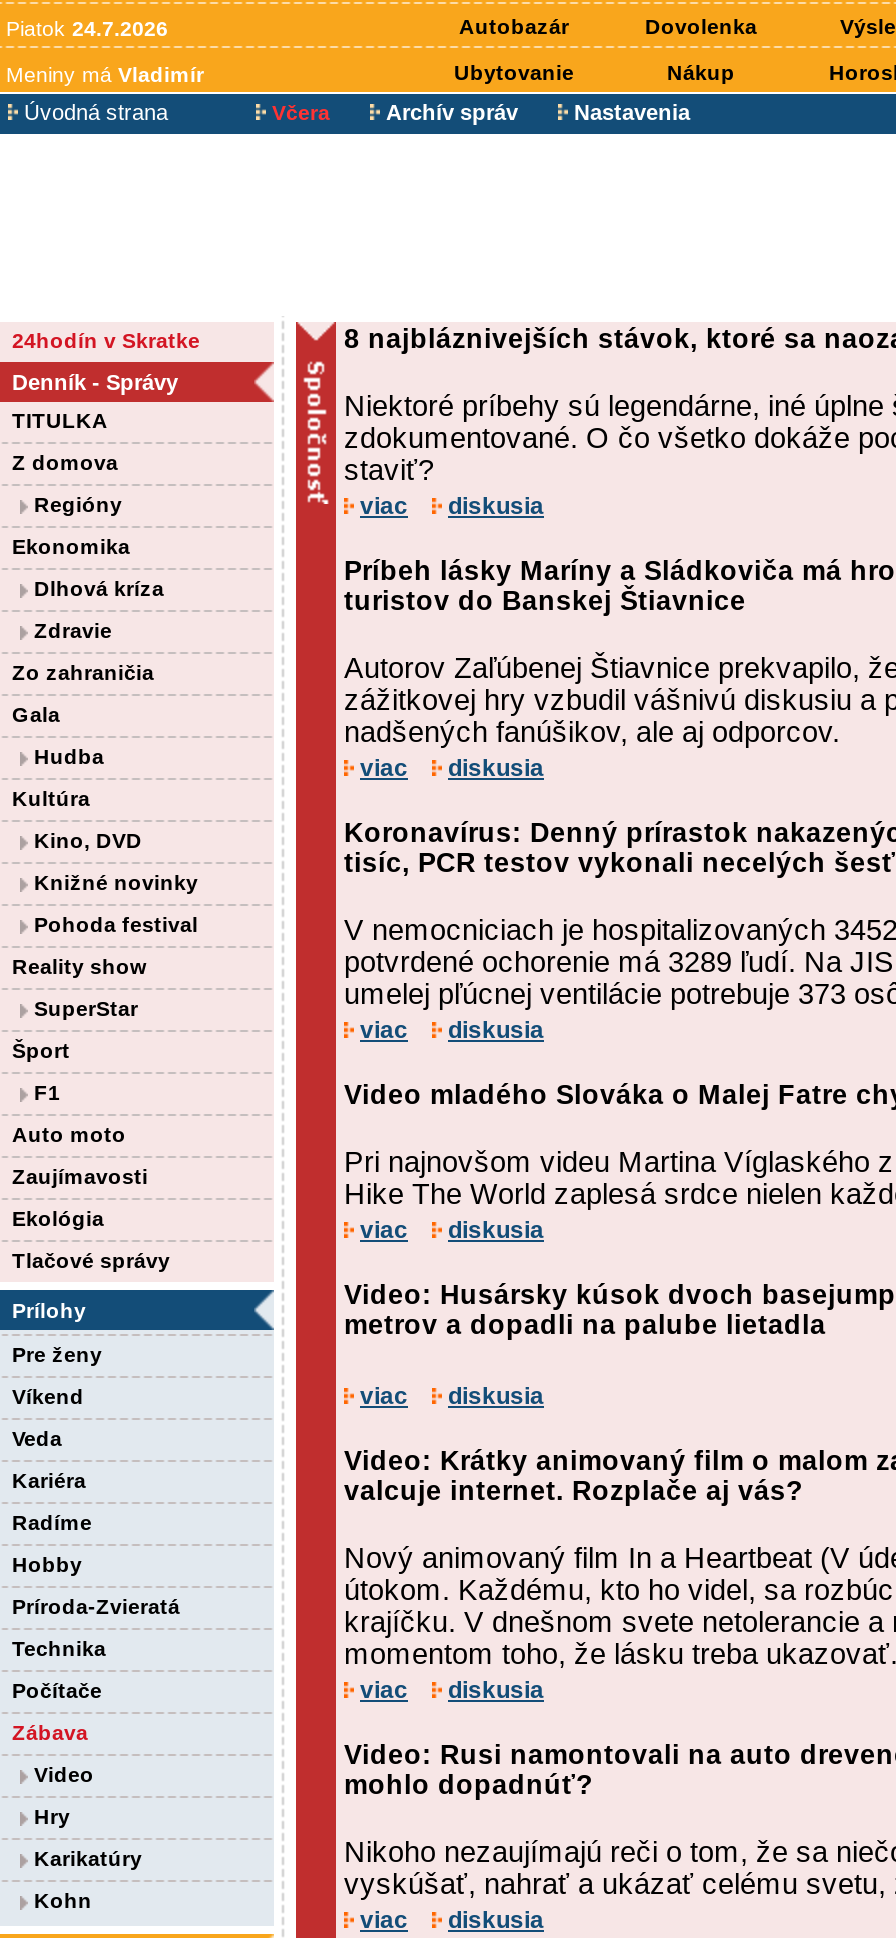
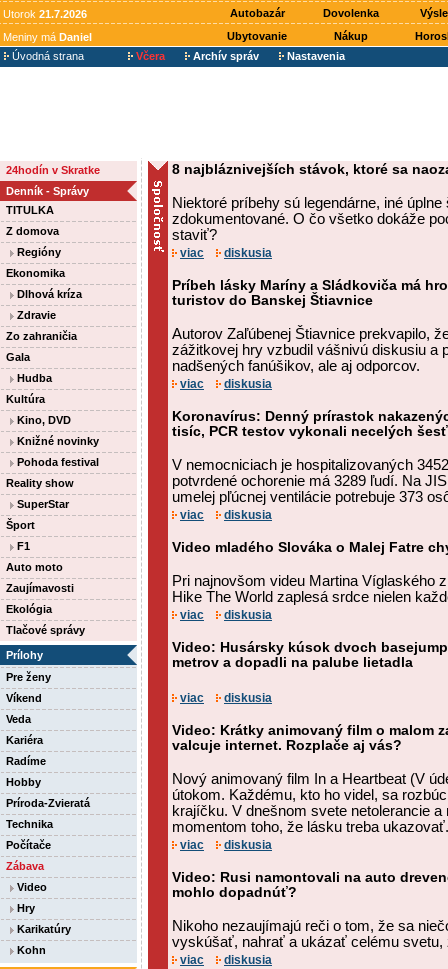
[0,16,168,40] Piatok 24.7.2026 -> [0,8,87,20] Utorok 21.7.2026
[0,62,204,86] Meniny má Vladimír -> [0,31,92,43] Meniny má Daniel

